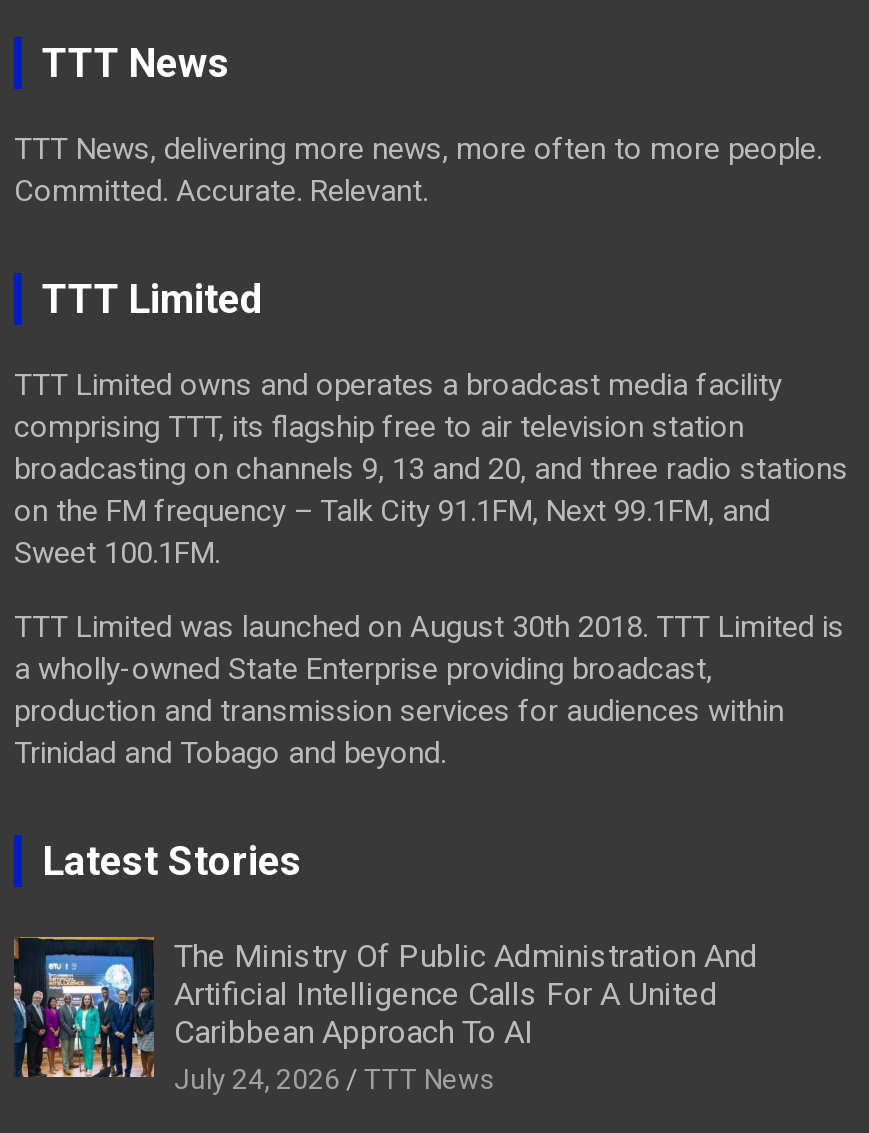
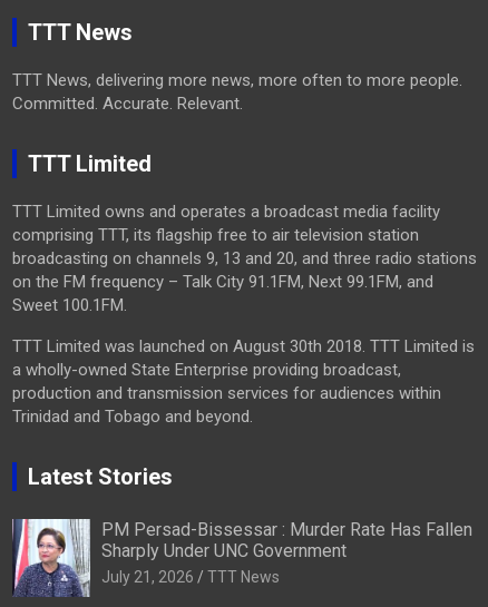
[12,935,758,1115] [image] | The Ministry Of Public Administration And | Artificial Intelligence Calls For A United | Caribbean Approach To AI | July 24, 2026 -> [11,518,472,598] [image] | PM Persad-Bissessar : Murder Rate Has Fallen | Sharply Under UNC Government | July 21, 2026

